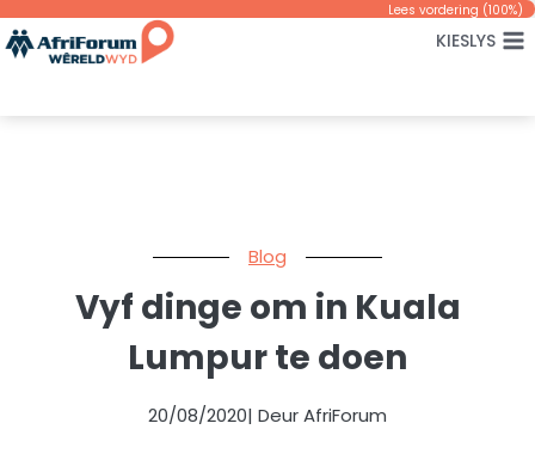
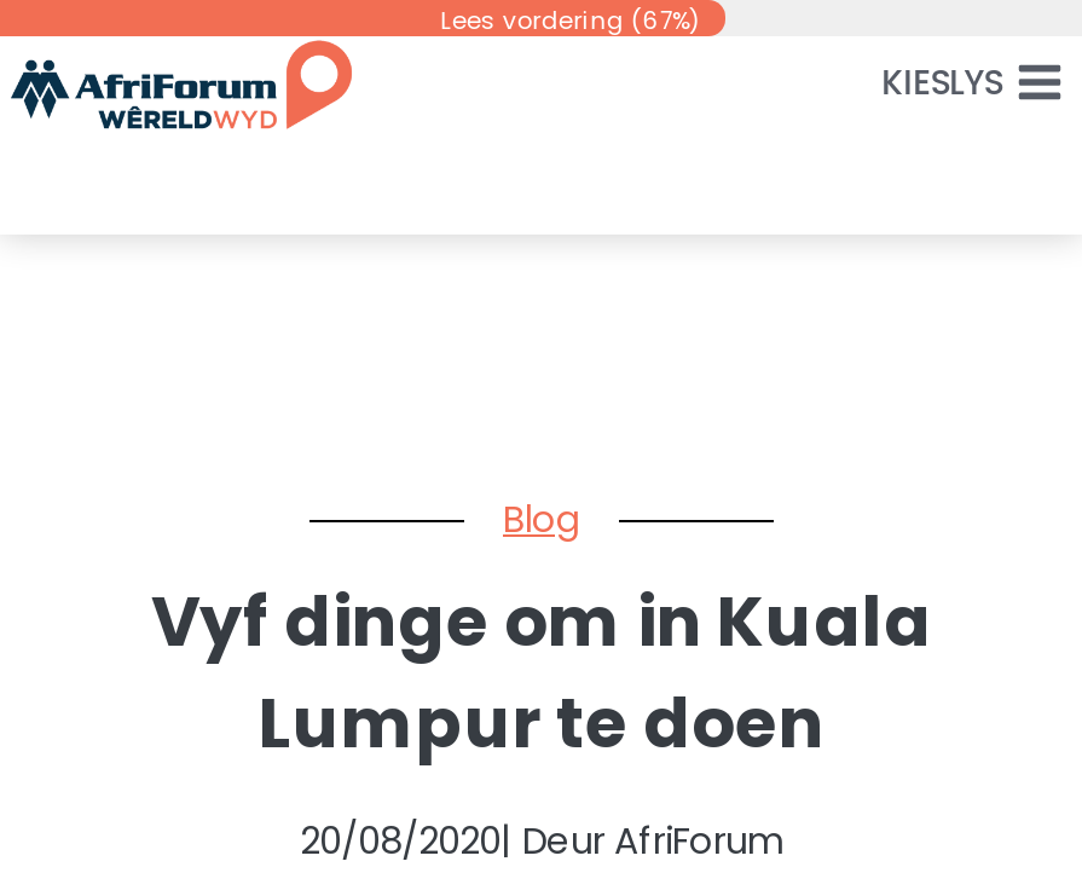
[388,1,523,19] Lees vordering (100%) -> [440,2,701,39] Lees vordering (67%)

